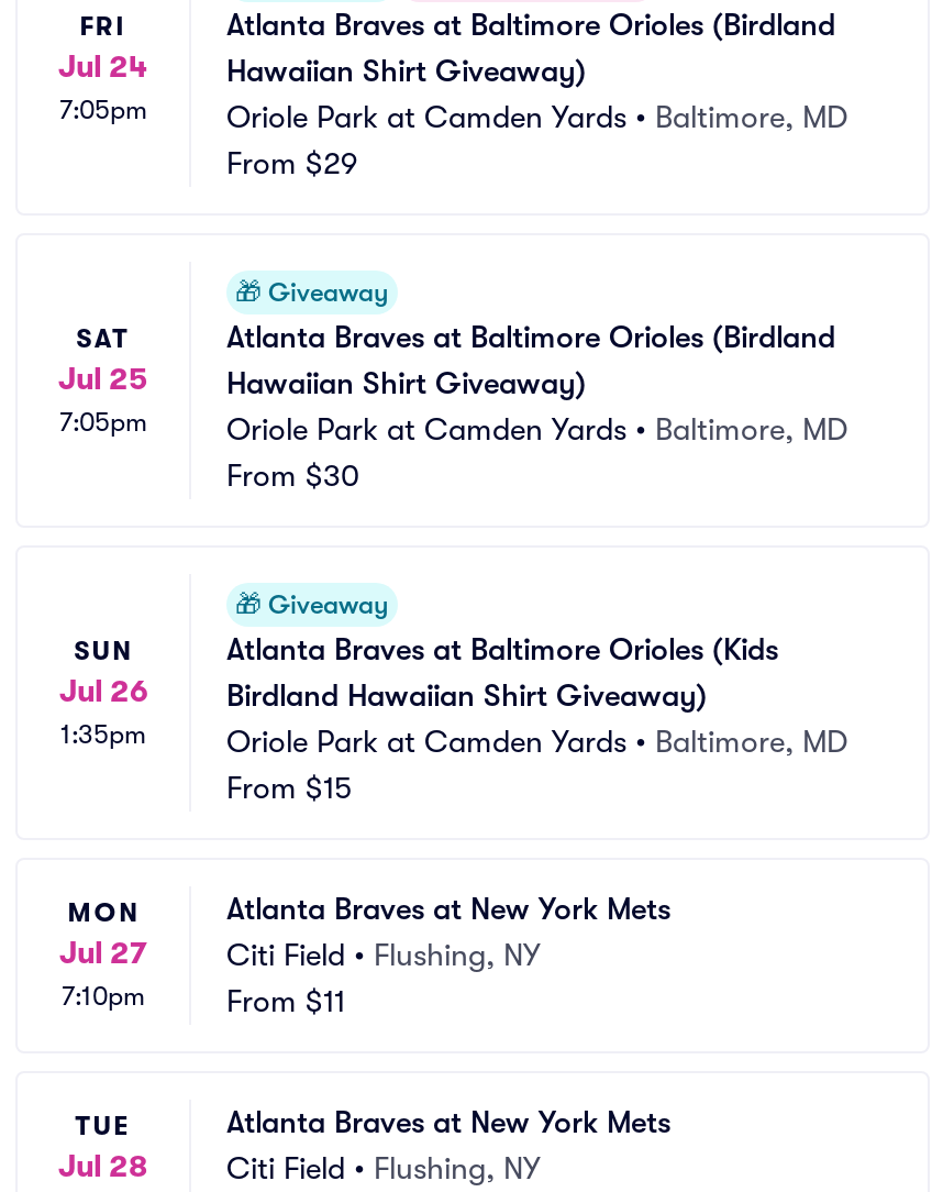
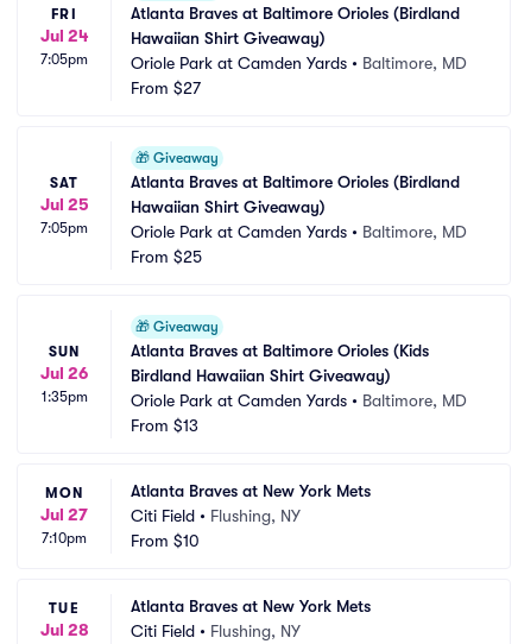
[226,145,358,180] From $29 -> [131,78,201,97] From $27
[226,457,360,493] From $30 -> [131,247,202,266] From $25
[226,770,352,805] From $15 -> [131,416,198,435] From $13
[226,983,345,1018] From $11 -> [131,531,200,550] From $10

